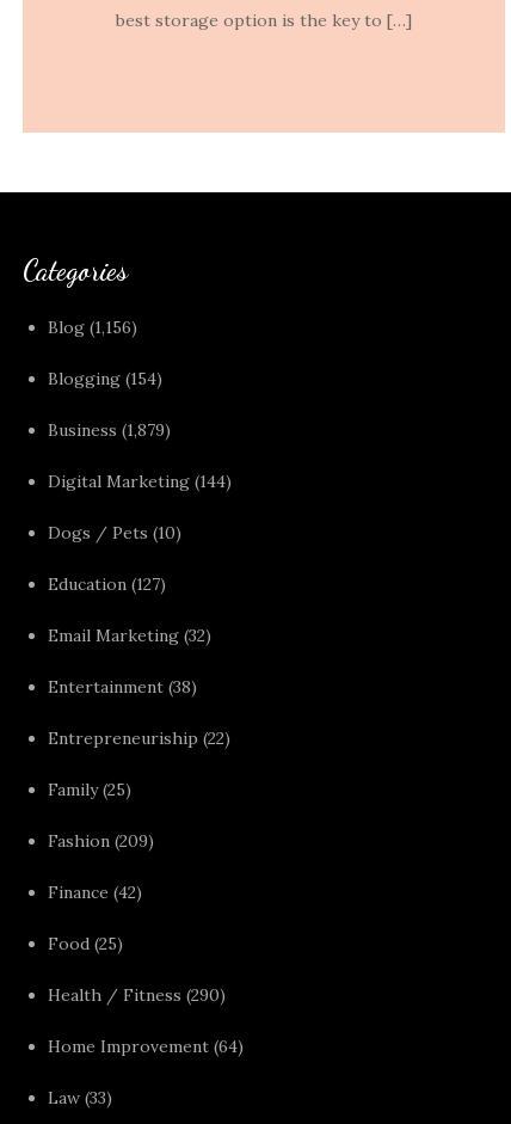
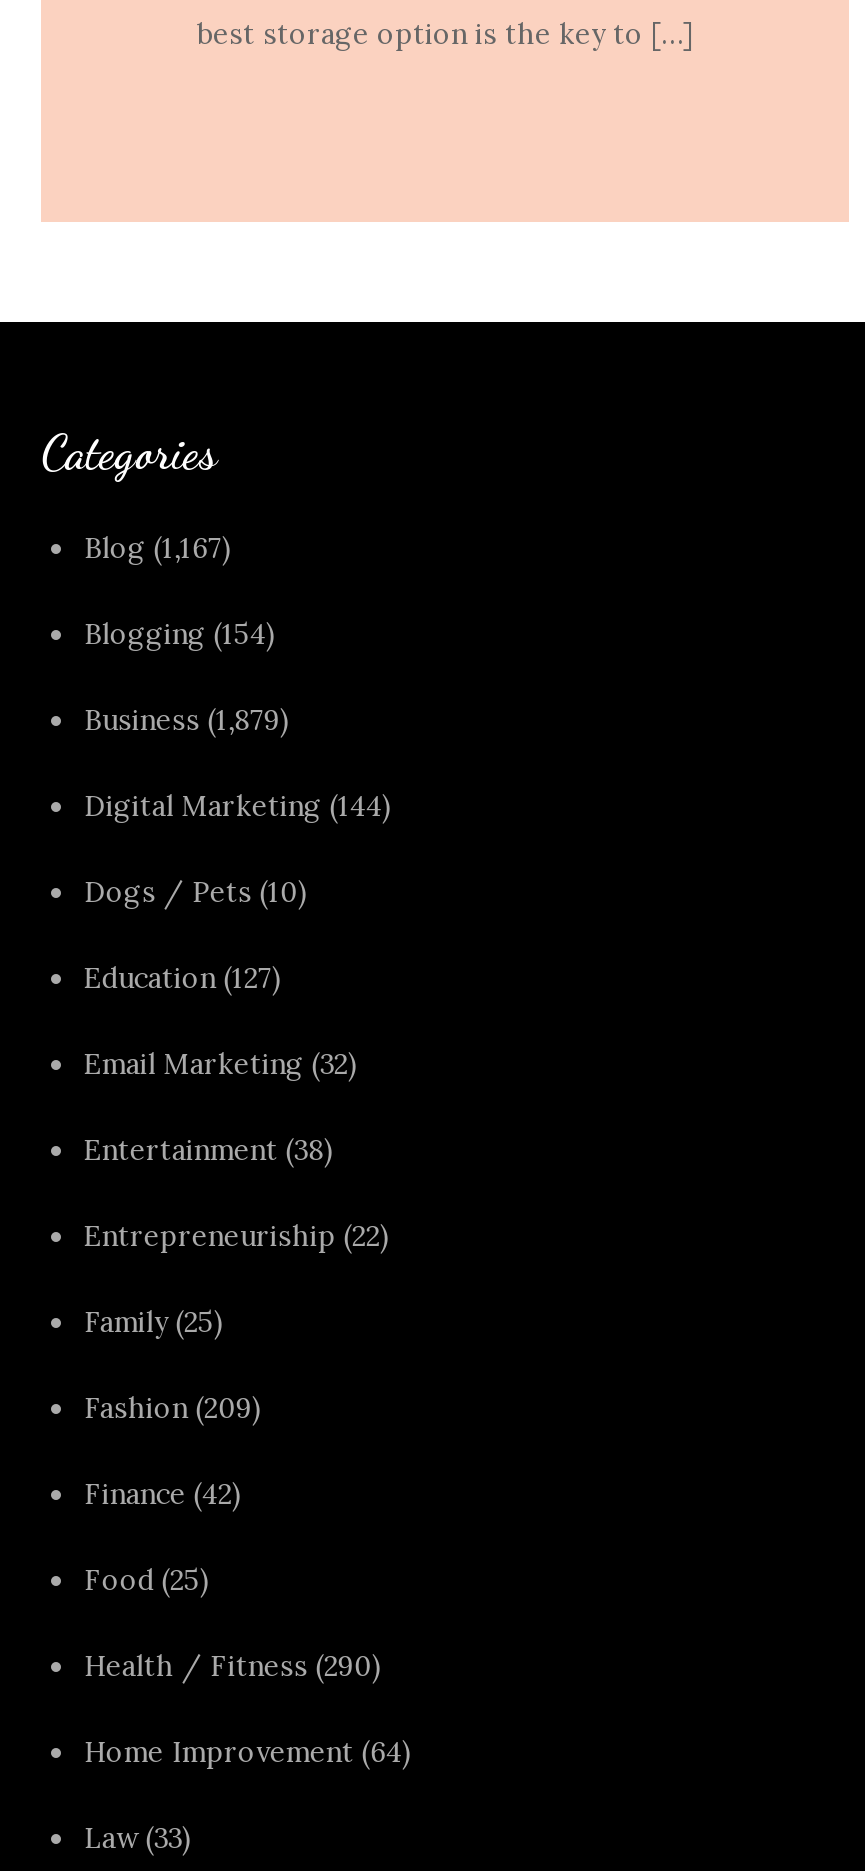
[48,317,138,338] Blog (1,156) -> [84,530,232,566] Blog (1,167)

